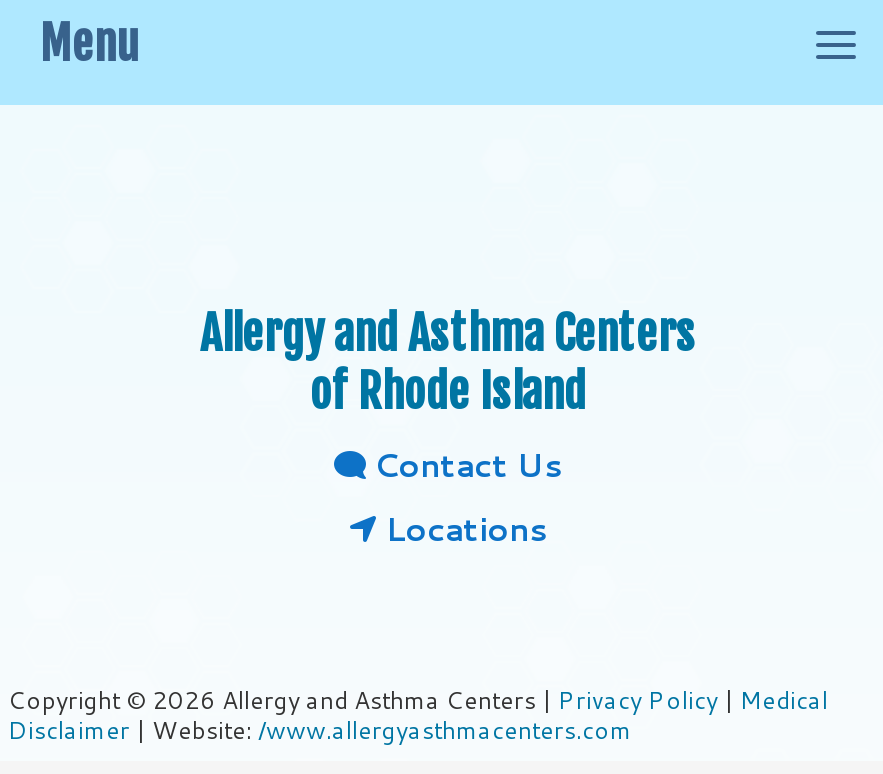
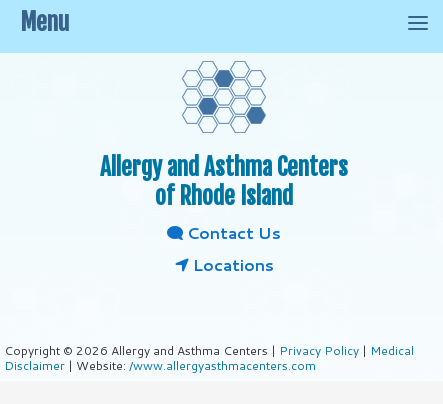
none -> [181,60,267,134] [image]

